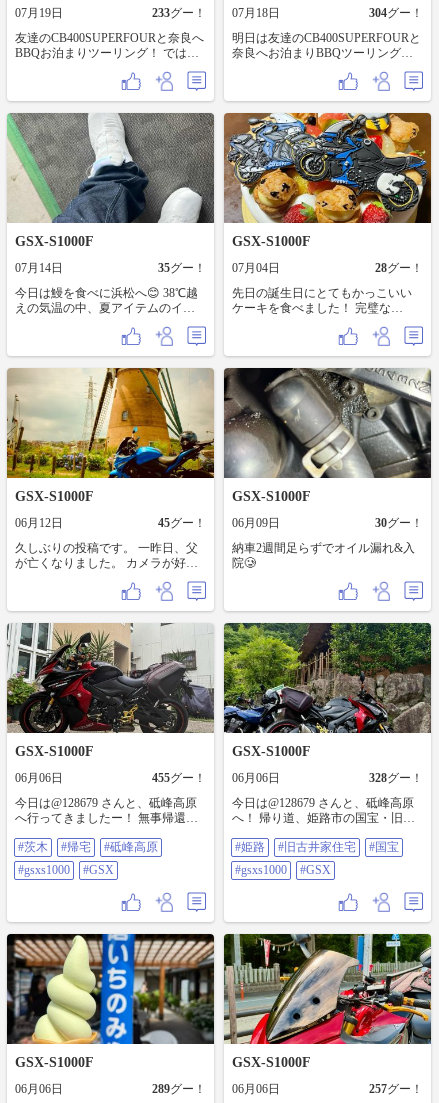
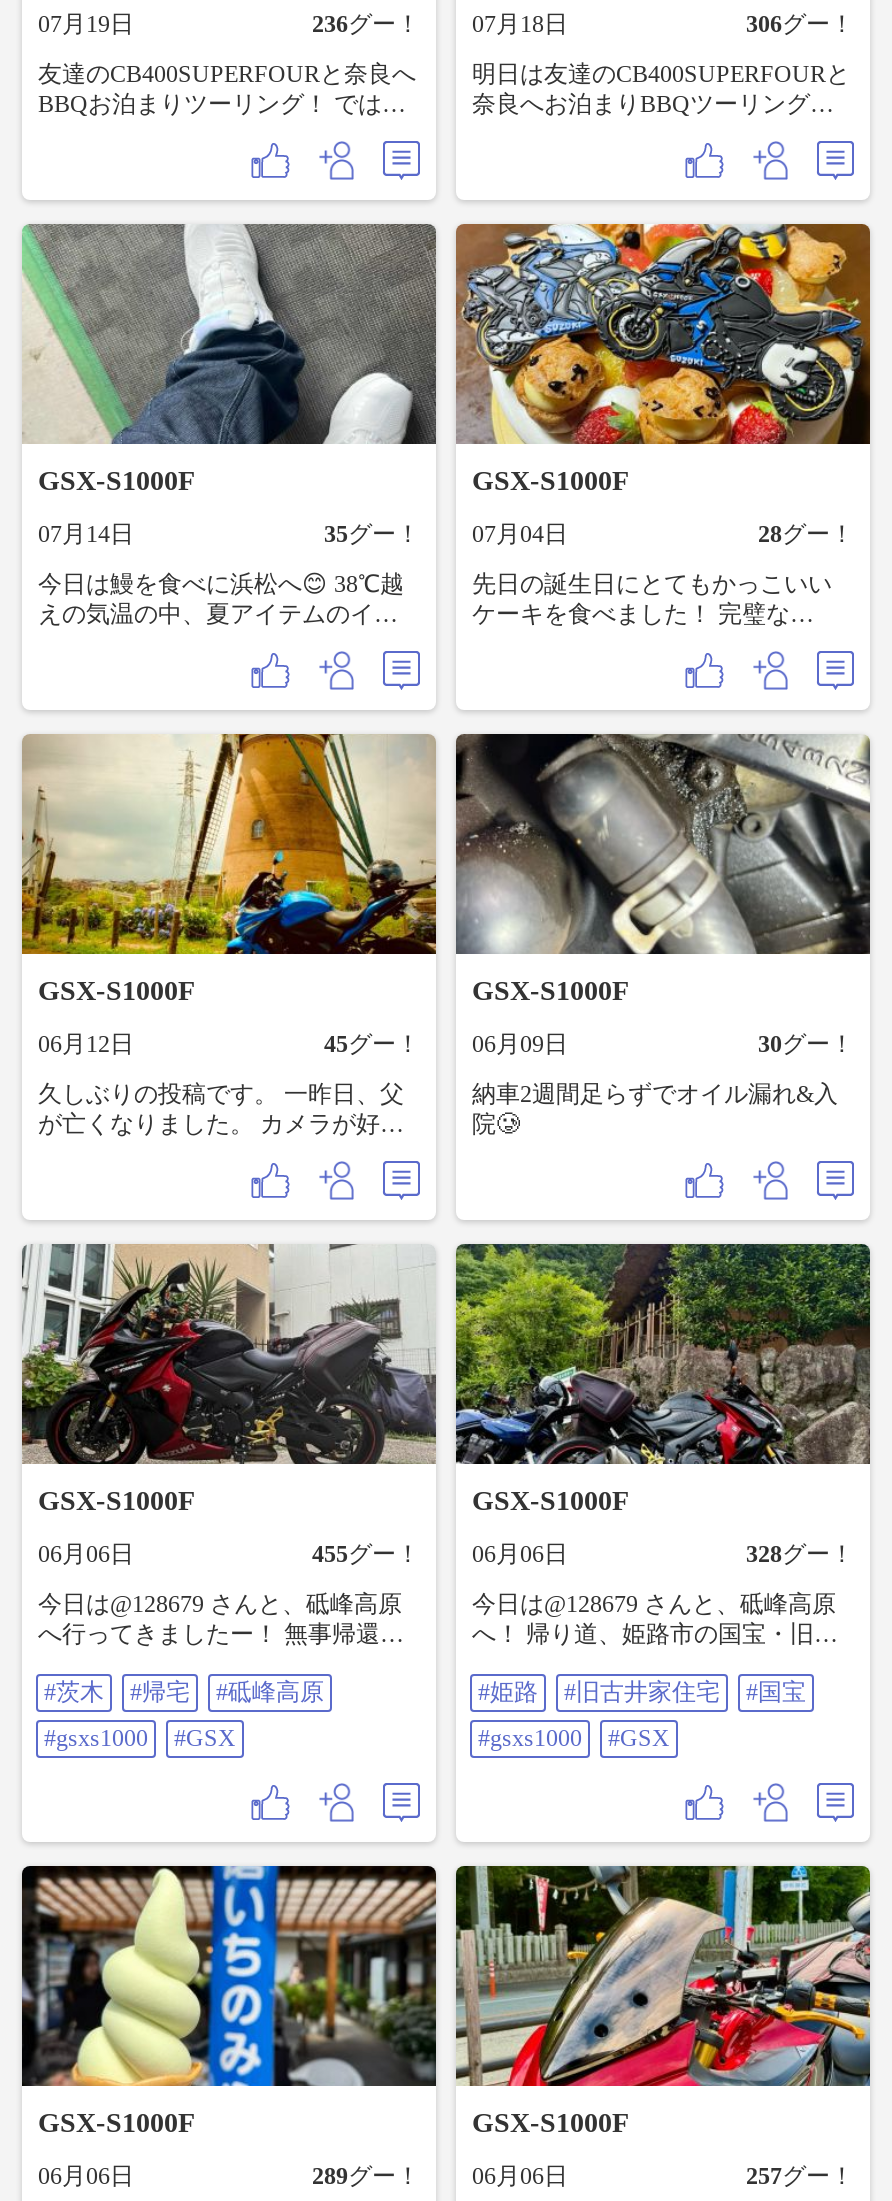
[152,6,280,20] 233グー！ 07月18日 -> [312,10,568,38] 236グー！ 07月18日
[369,6,423,20] 304グー！ -> [746,10,854,38] 306グー！

